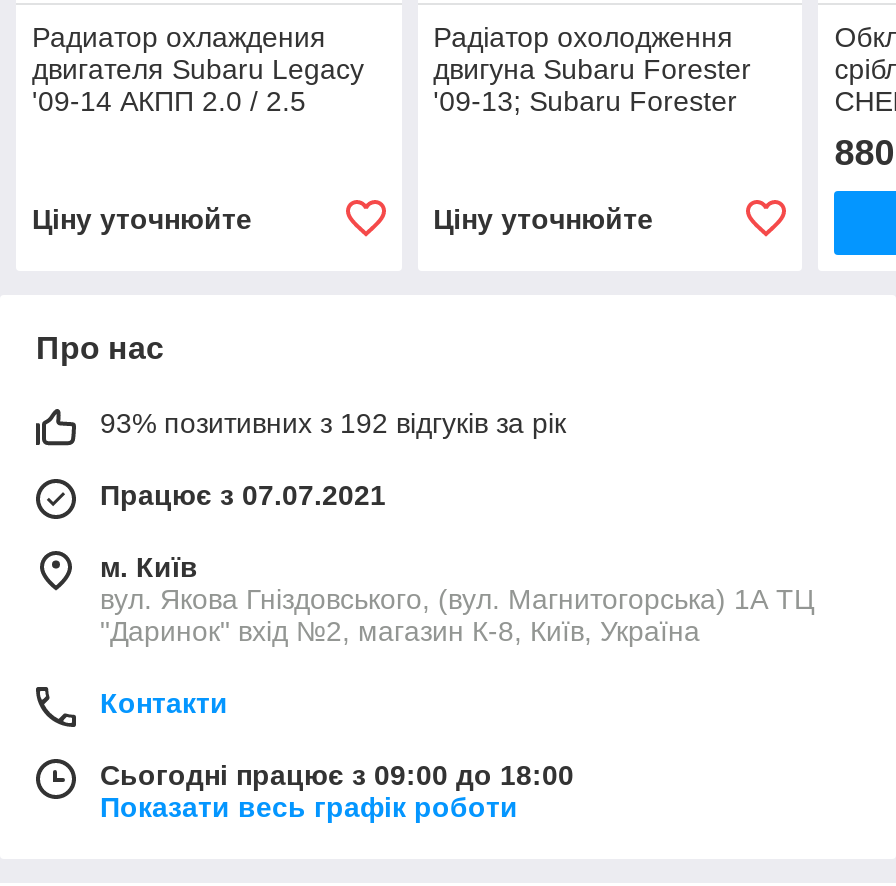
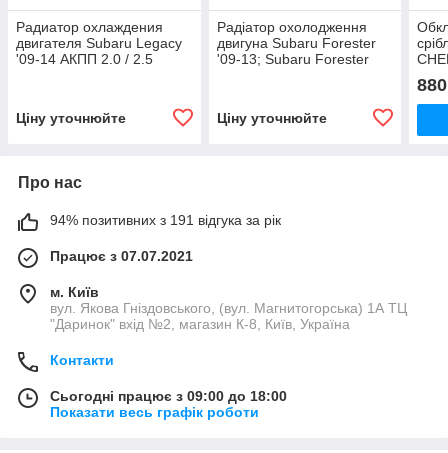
[100,407,566,439] 93% позитивних з 192 відгуків за рік -> [50,212,281,228] 94% позитивних з 191 відгука за рік

